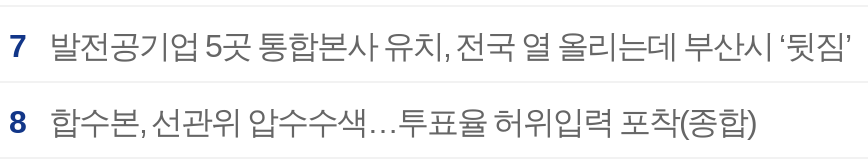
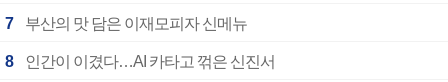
[49,29,851,63] 발전공기업 5곳 통합본사 유치, 전국 열 올리는데 부산시 ‘뒷짐’ -> [25,15,247,32] 부산의 맛 담은 이재모피자 신메뉴
[49,105,755,139] 합수본, 선관위 압수수색…투표율 허위입력 포착(종합) -> [25,53,275,70] 인간이 이겼다…AI 카타고 꺾은 신진서

